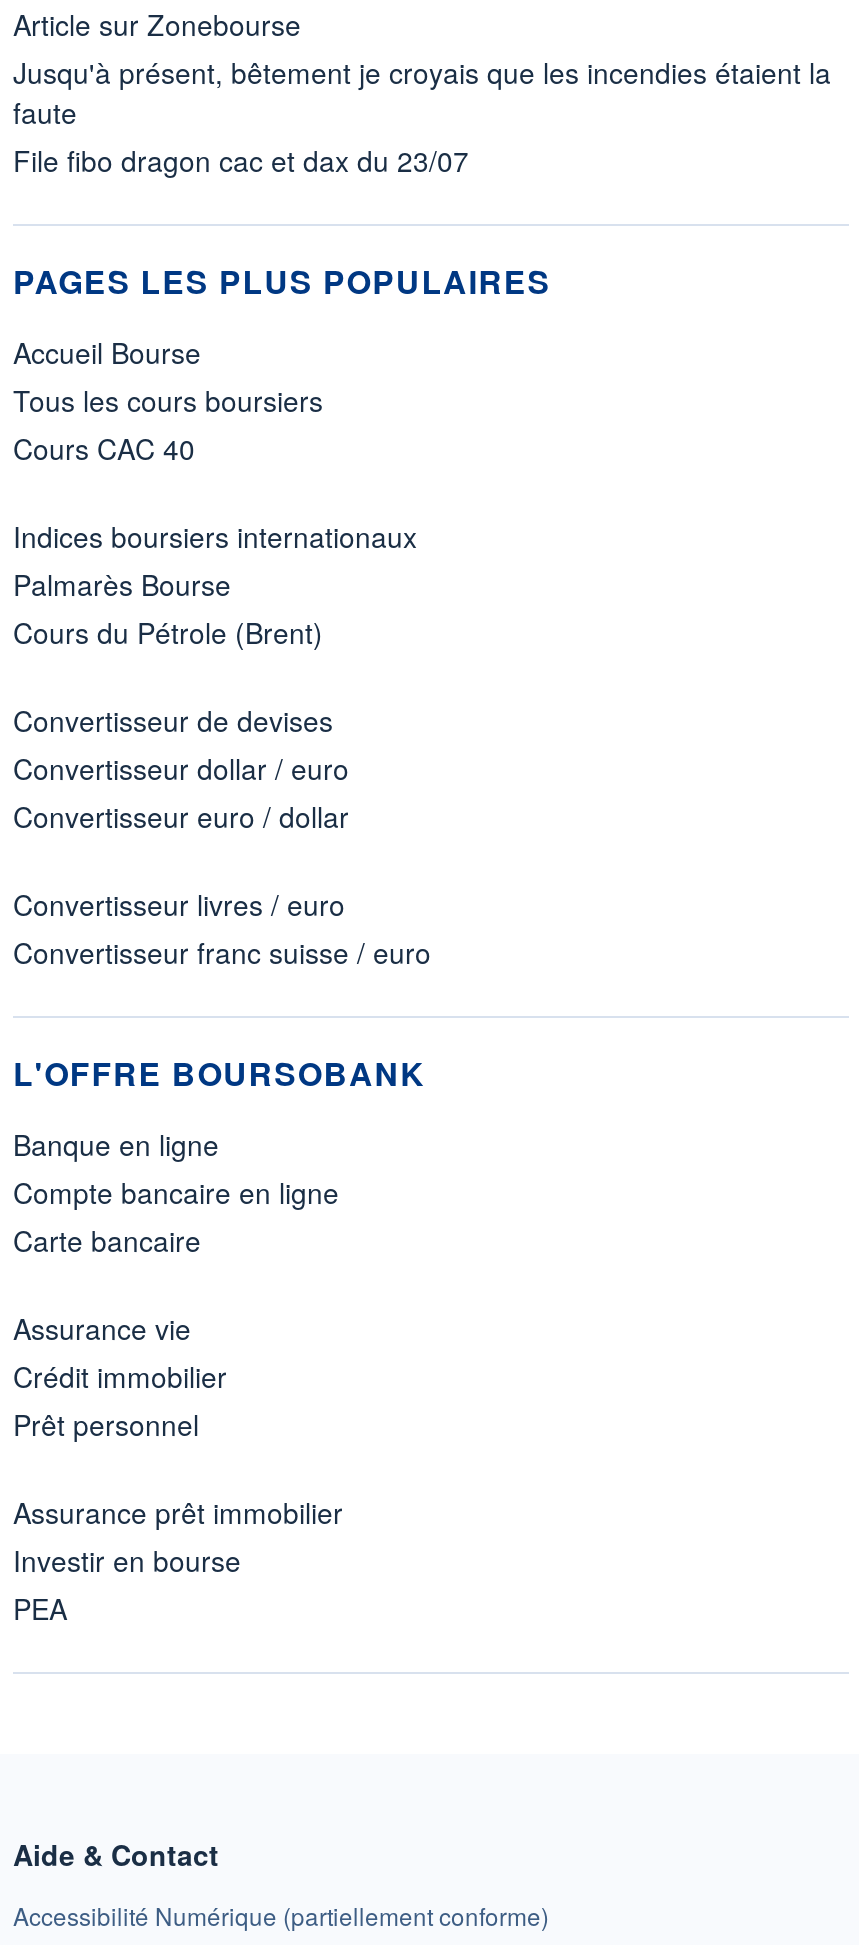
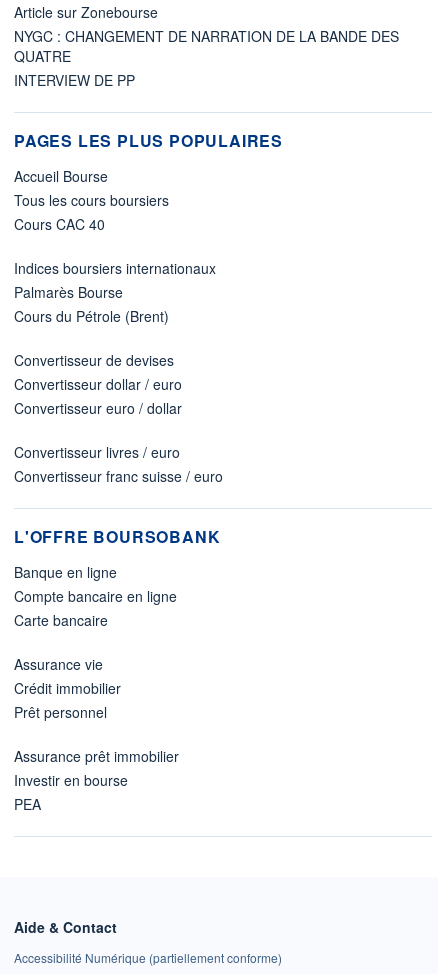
[13,52,831,180] Jusqu'à présent, bêtement je croyais que les incendies étaient la | faute | File fibo dragon cac et dax du 23/07 -> [14,26,399,90] NYGC : CHANGEMENT DE NARRATION DE LA BANDE DES | QUATRE | INTERVIEW DE PP

